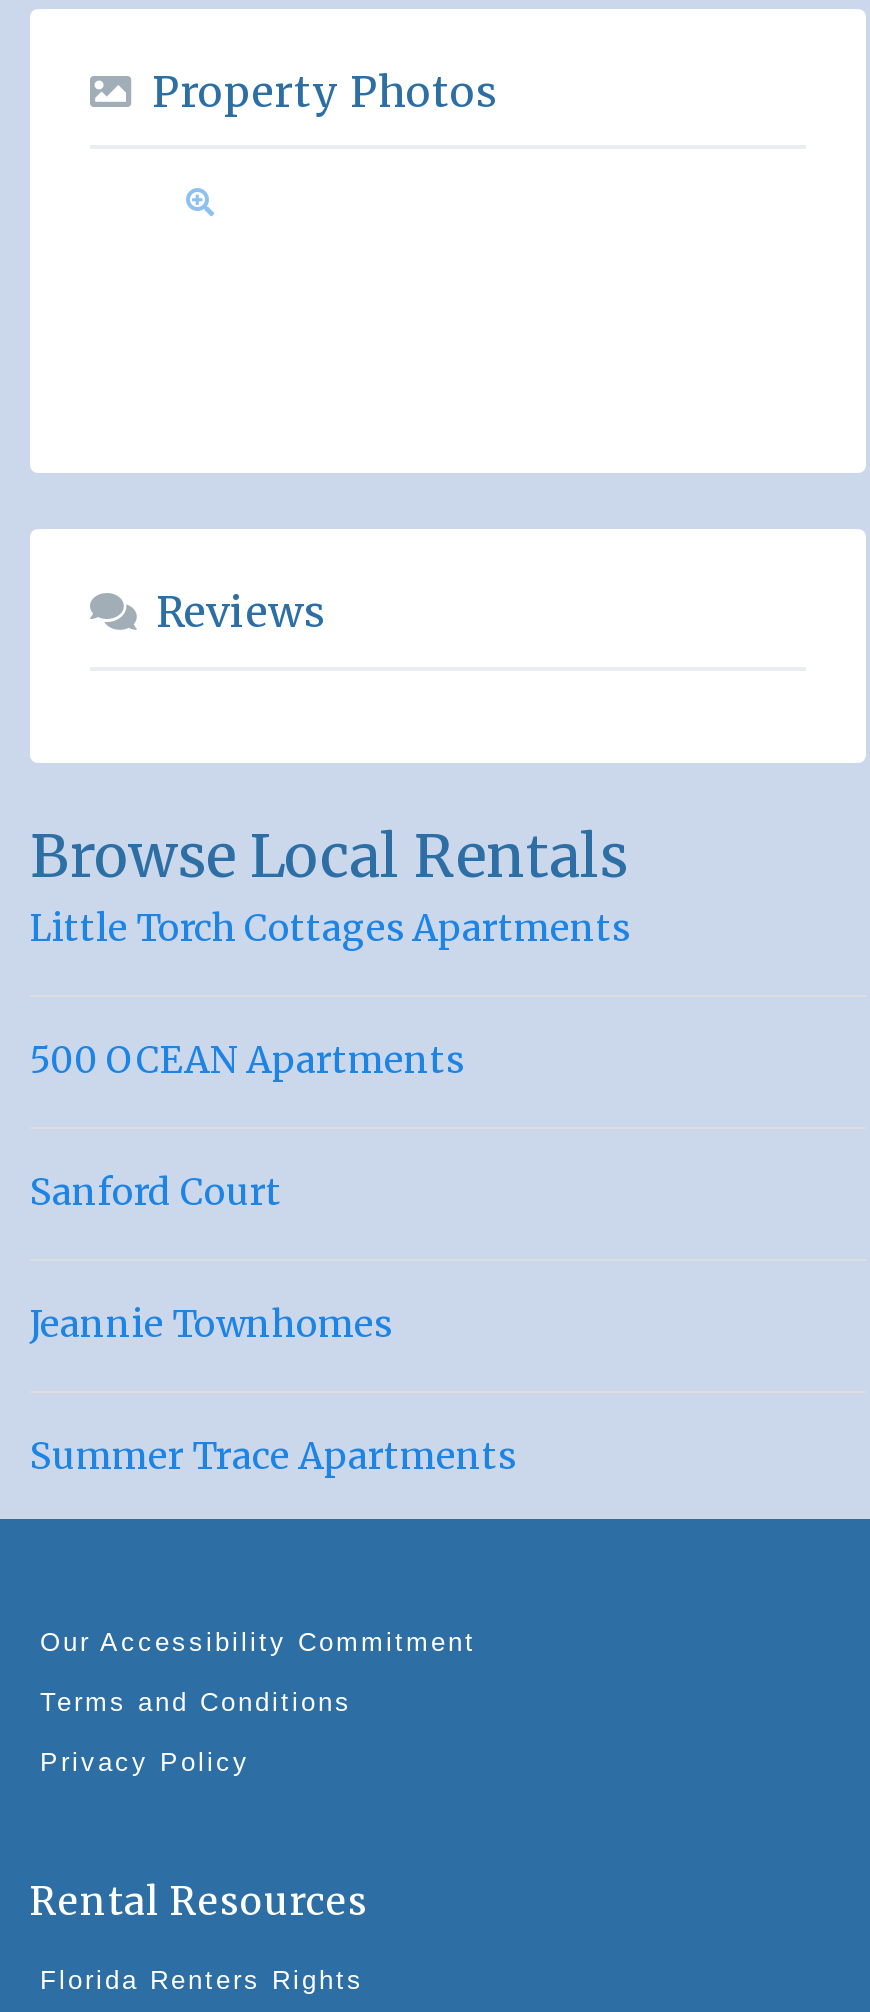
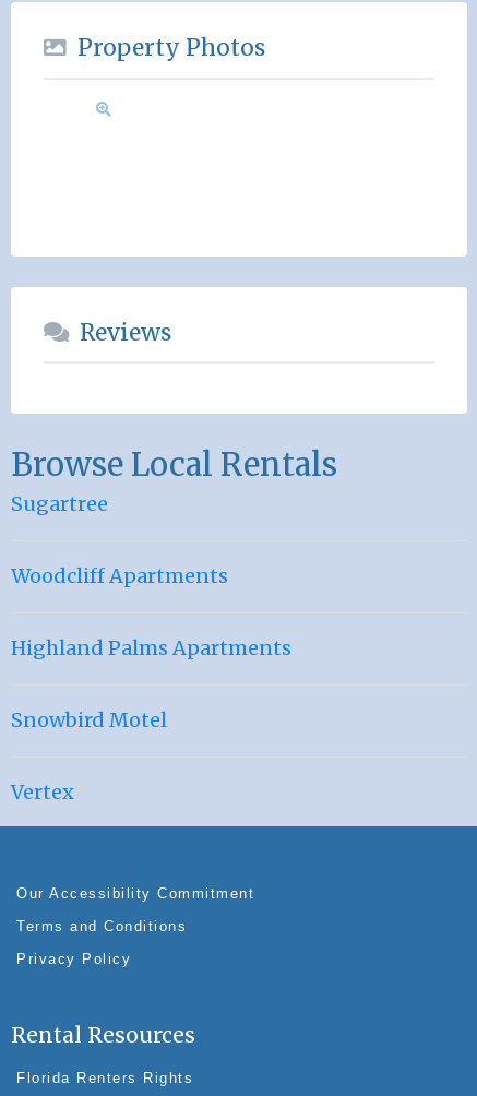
[30,904,630,950] Little Torch Cottages Apartments -> [11,491,108,517] Sugartree
[30,1036,464,1082] 500 OCEAN Apartments -> [11,564,228,589] Woodcliff Apartments
[30,1168,282,1214] Sanford Court -> [11,636,291,661] Highland Palms Apartments
[30,1300,392,1346] Jeannie Townhomes -> [11,708,167,733] Snowbird Motel
[30,1432,516,1478] Summer Trace Apartments -> [11,780,74,805] Vertex

